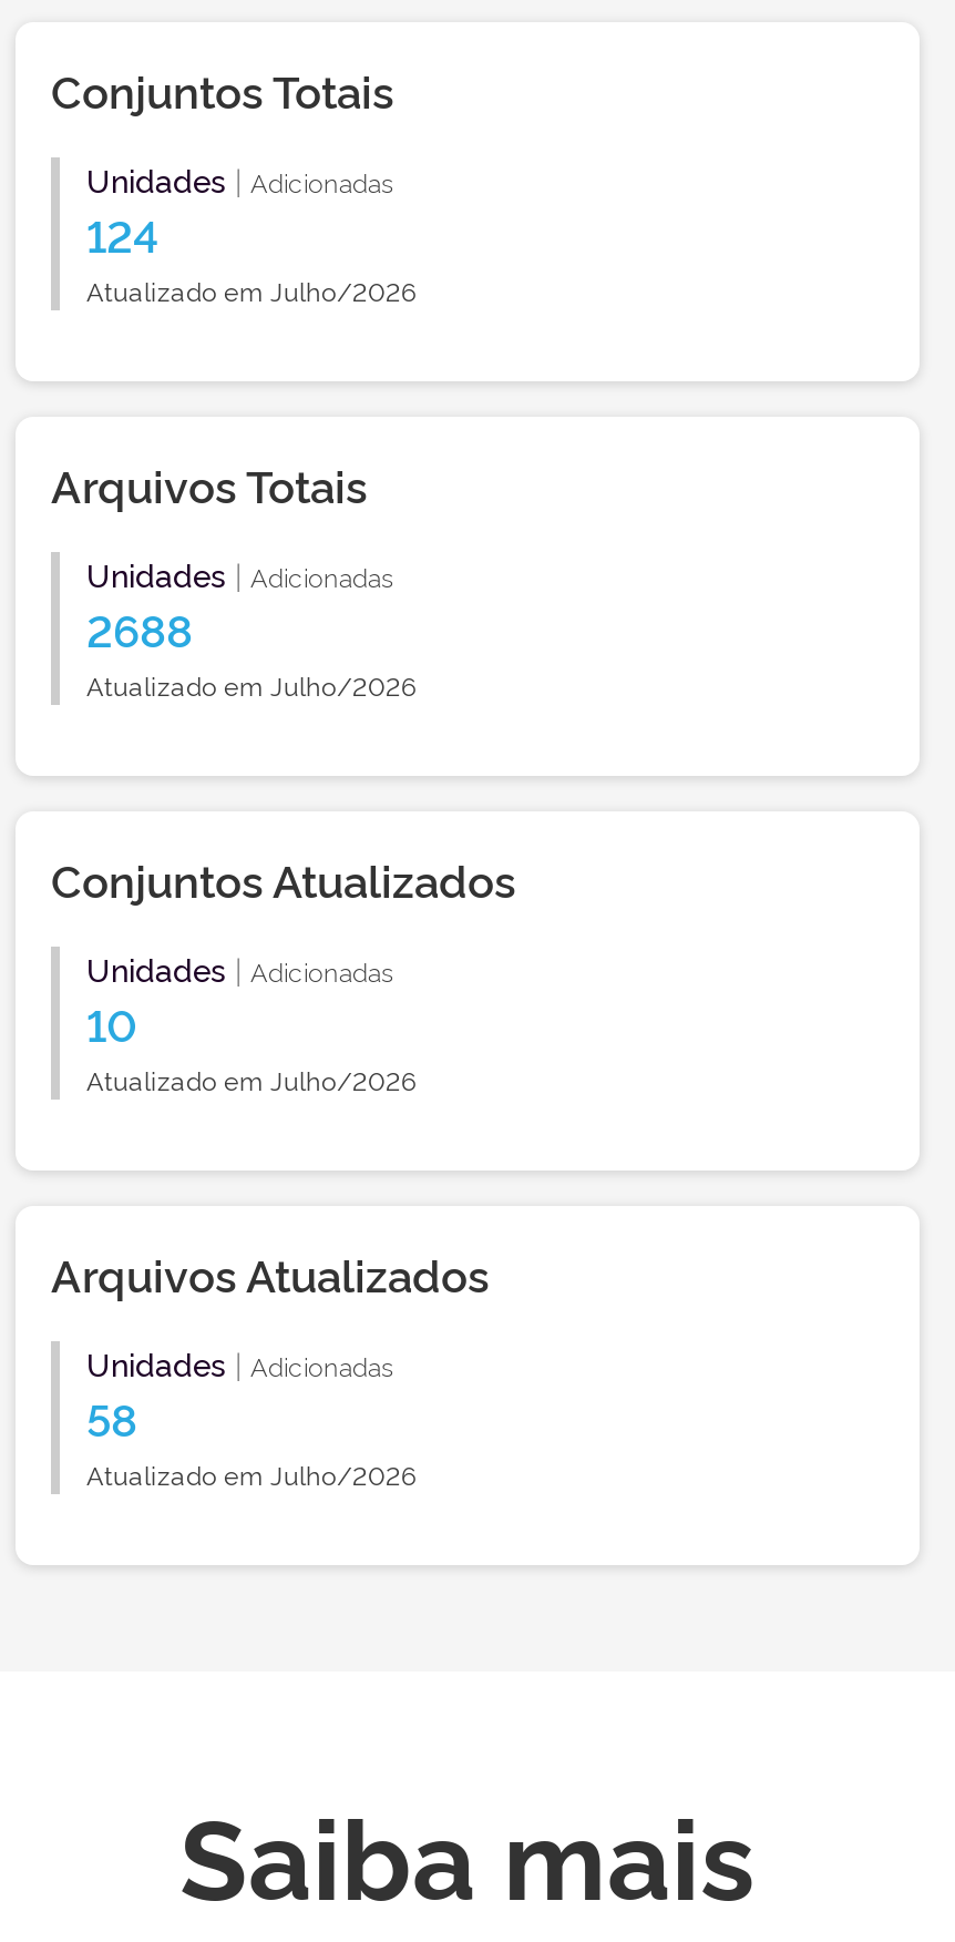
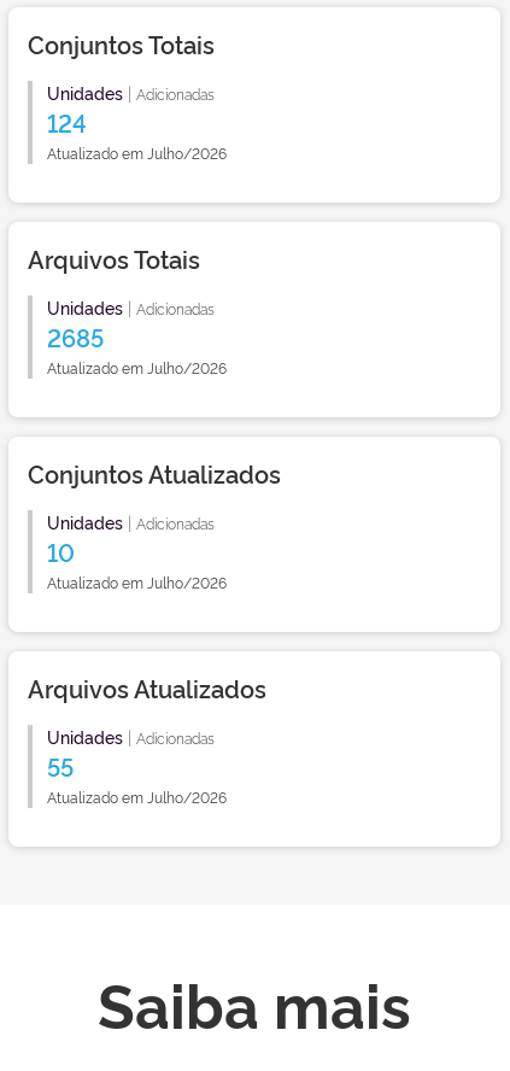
[86,595,193,657] 2688 -> [47,319,104,353] 2685
[86,1384,137,1447] 58 -> [47,748,74,782] 55

